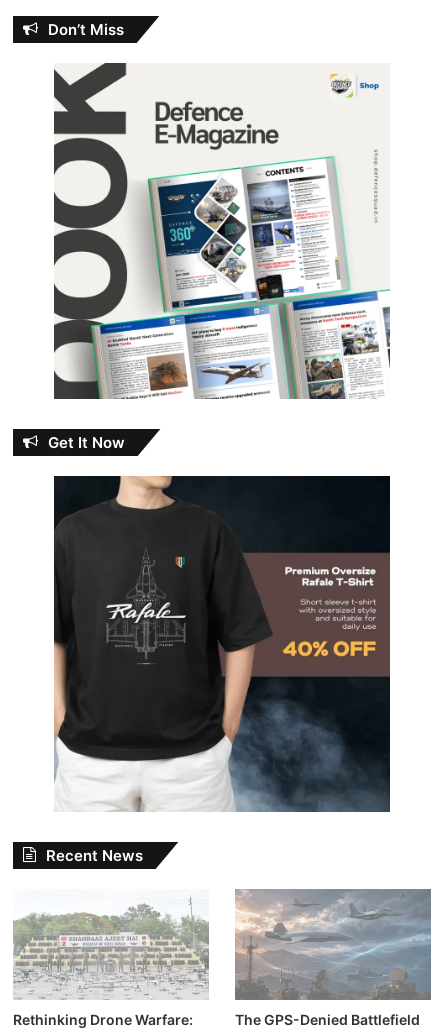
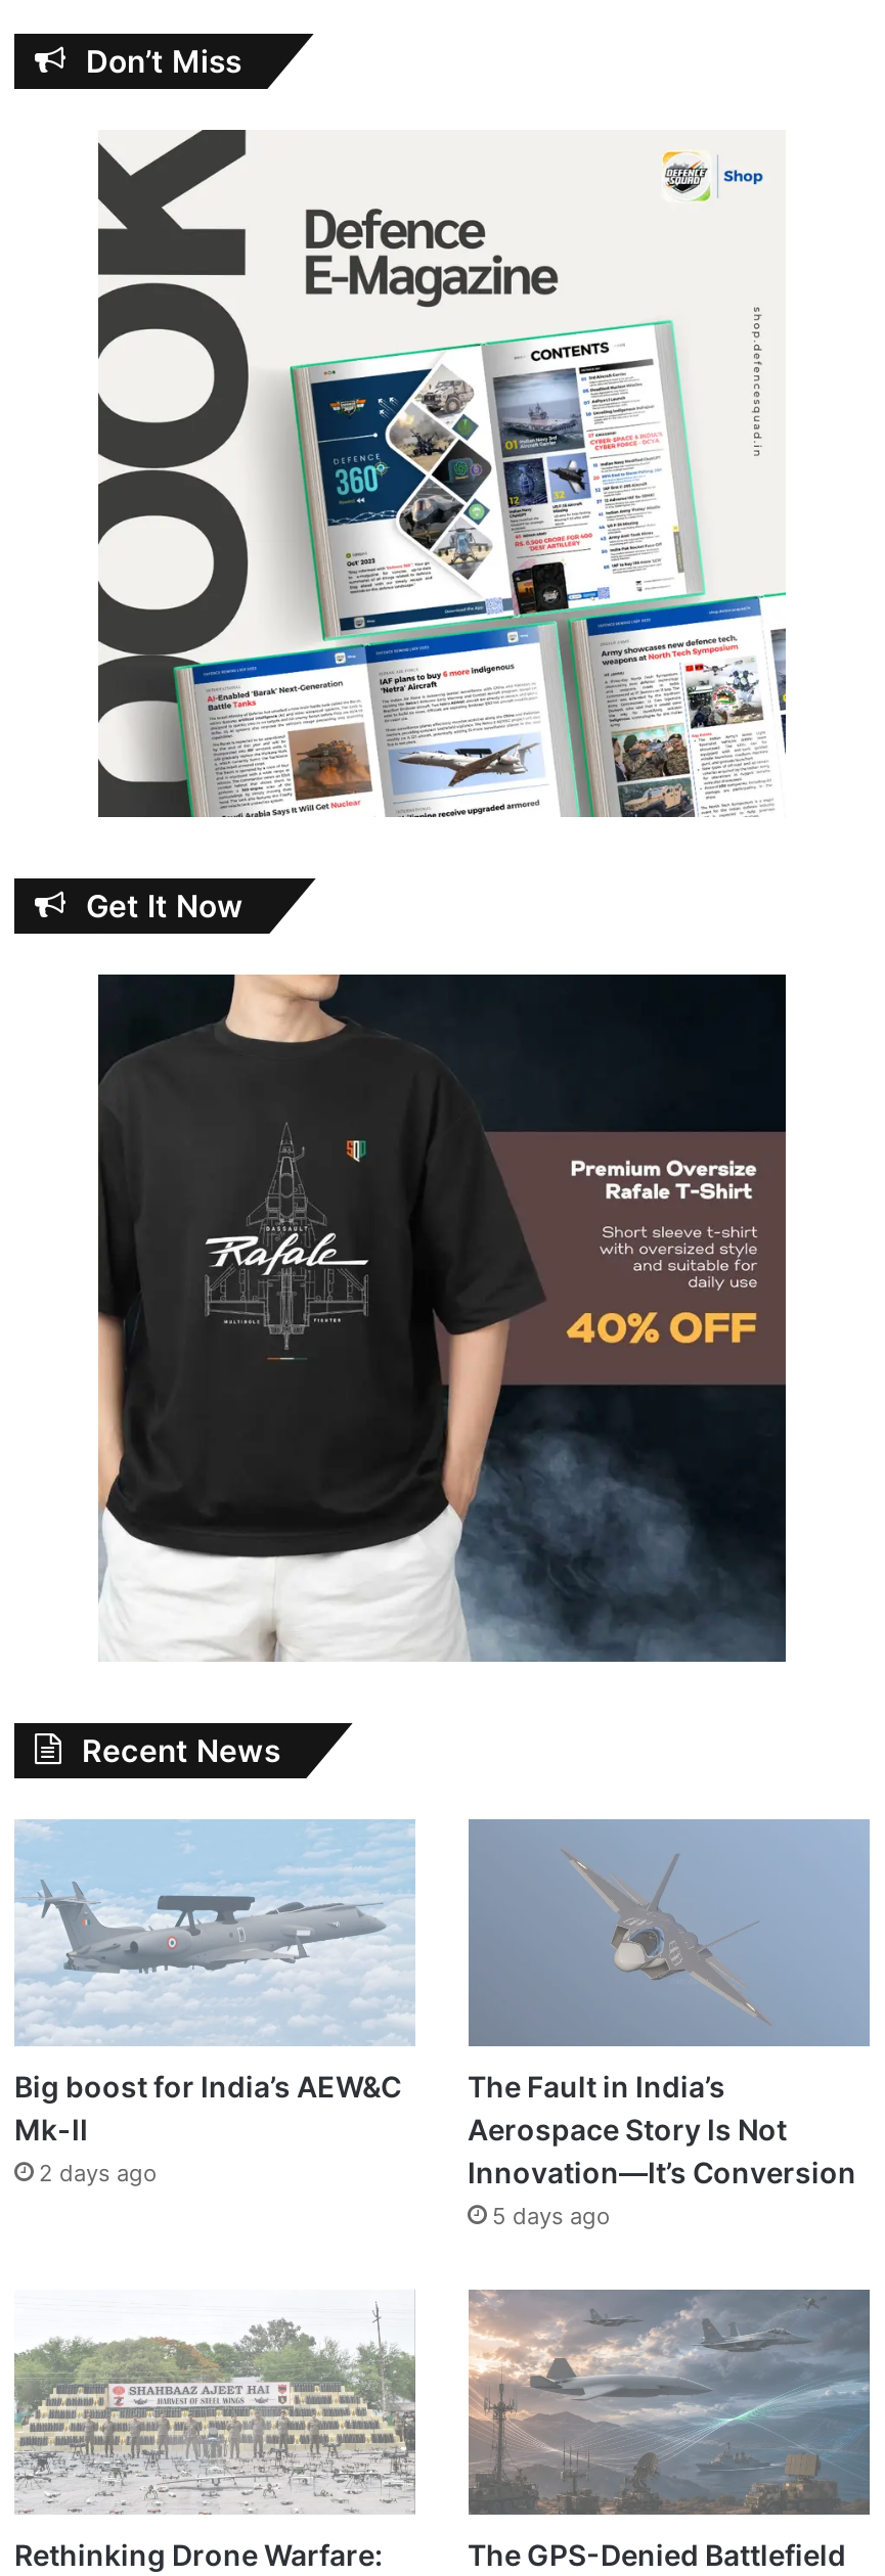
none -> [14,1819,415,2187] [image] | Big boost for India’s AEW&C | Mk-II | 2 days ago
none -> [467,1819,870,2230] [image] | The Fault in India’s | Aerospace Story Is Not | Innovation—It’s Conversion | 5 days ago

